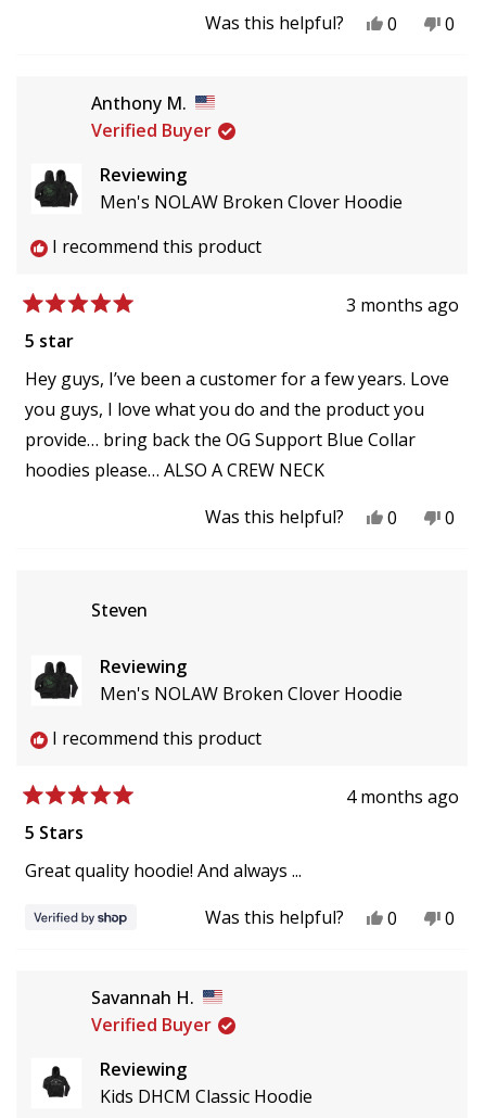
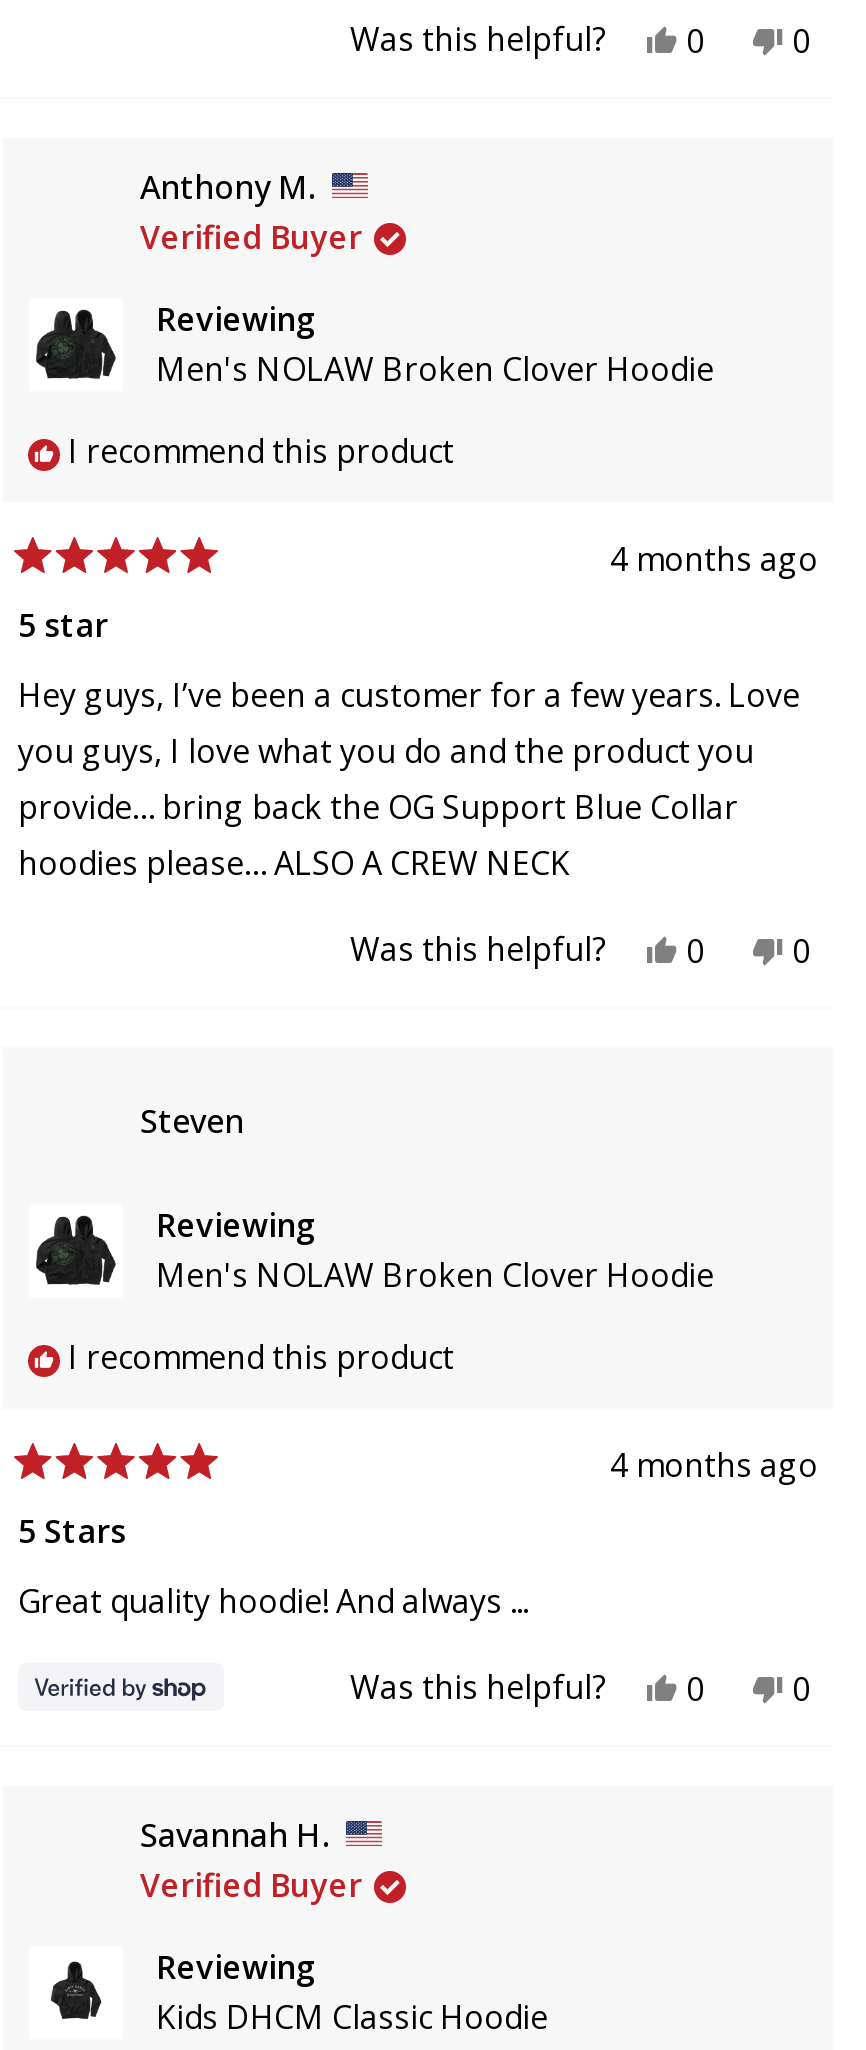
[346,293,459,317] 3 months ago -> [610,537,818,581] 4 months ago

